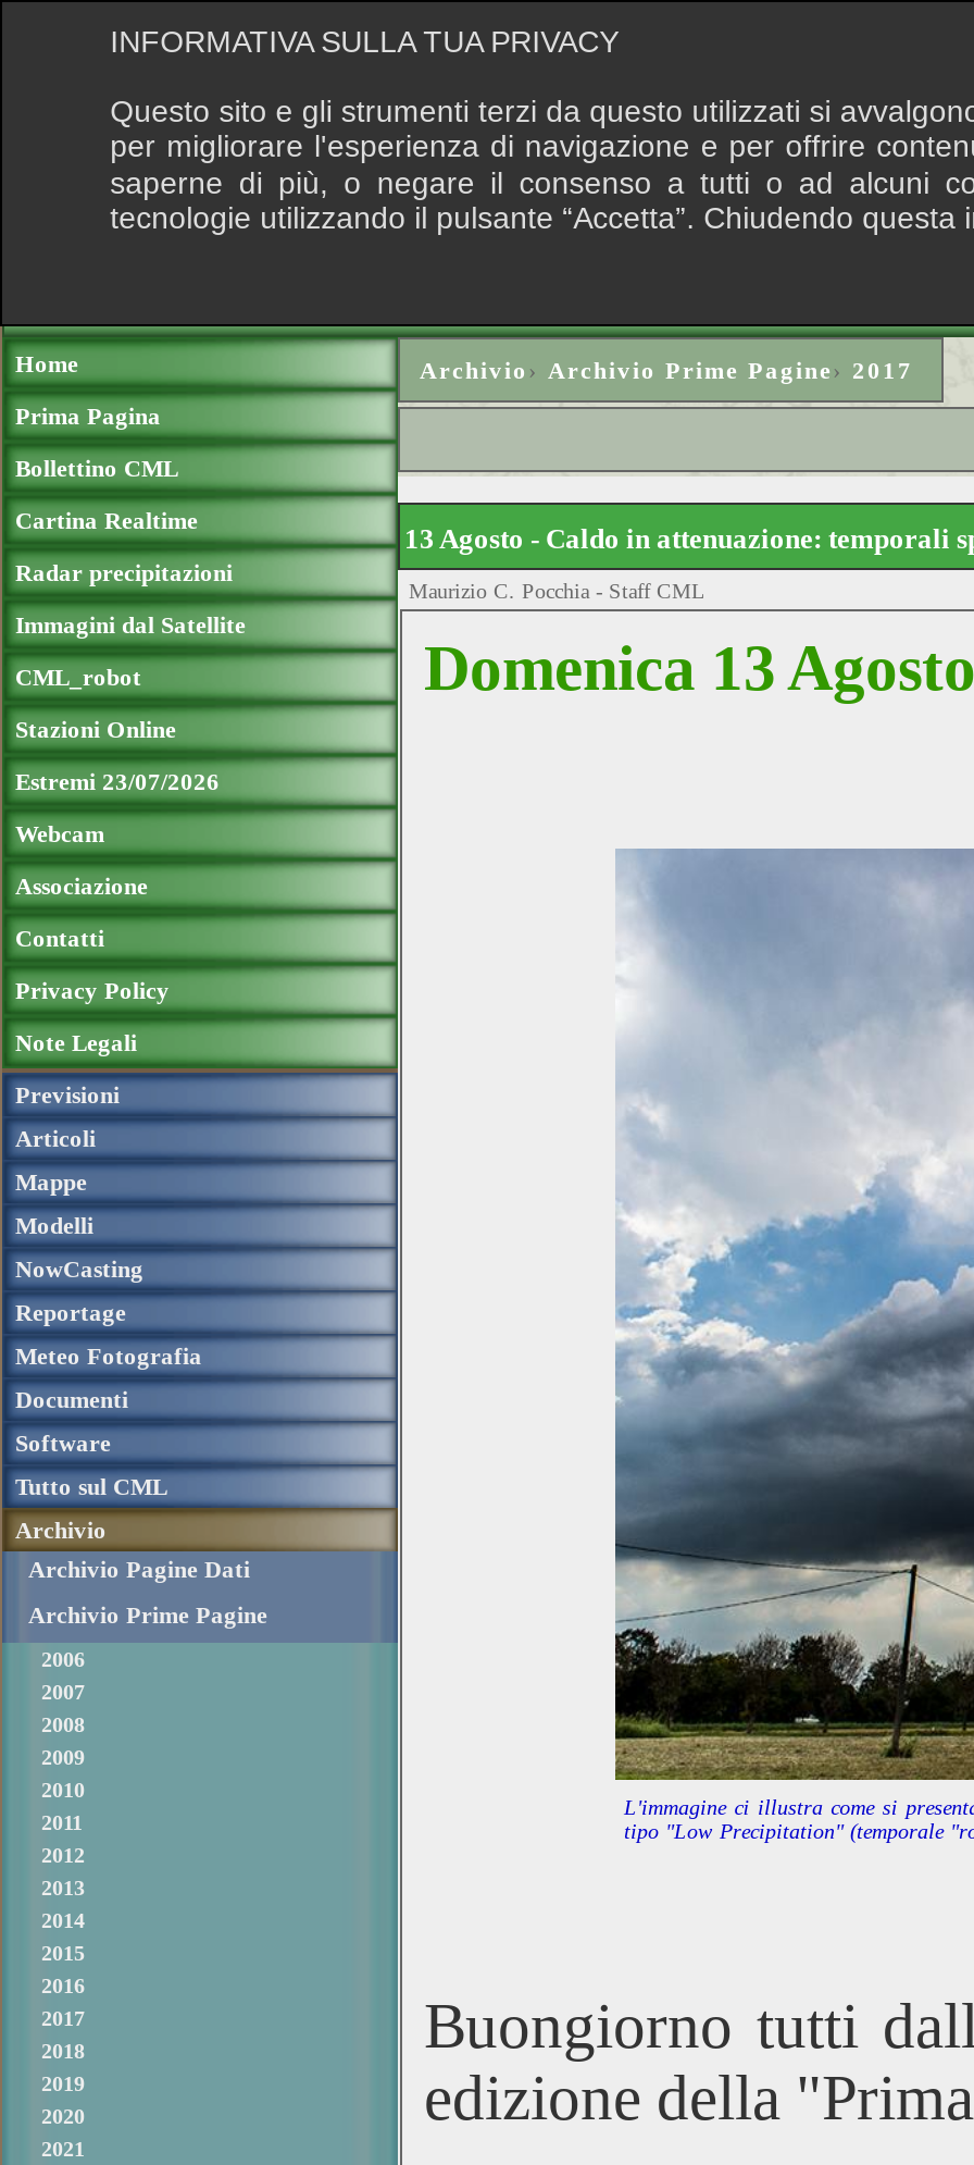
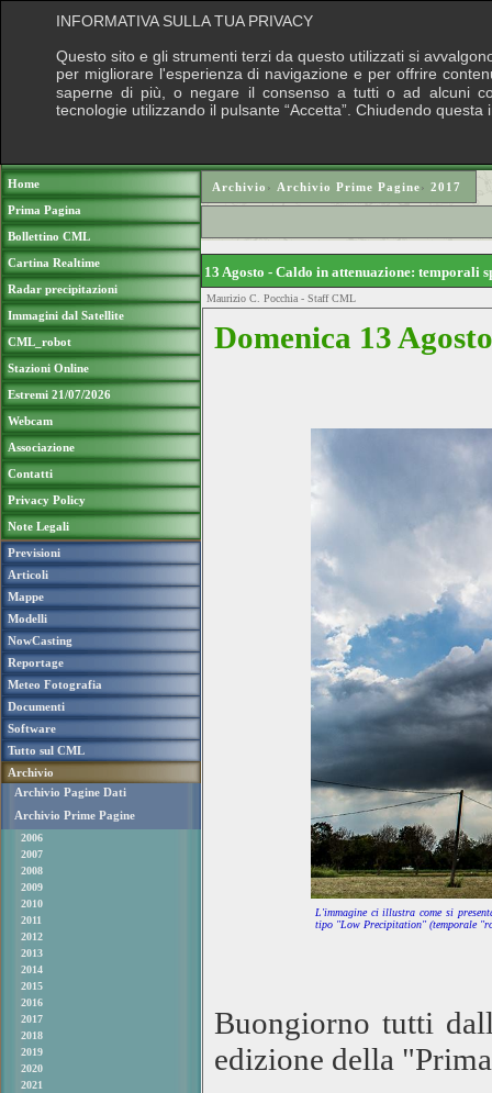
[15,768,220,794] Estremi 23/07/2026 -> [8,388,111,401] Estremi 21/07/2026

